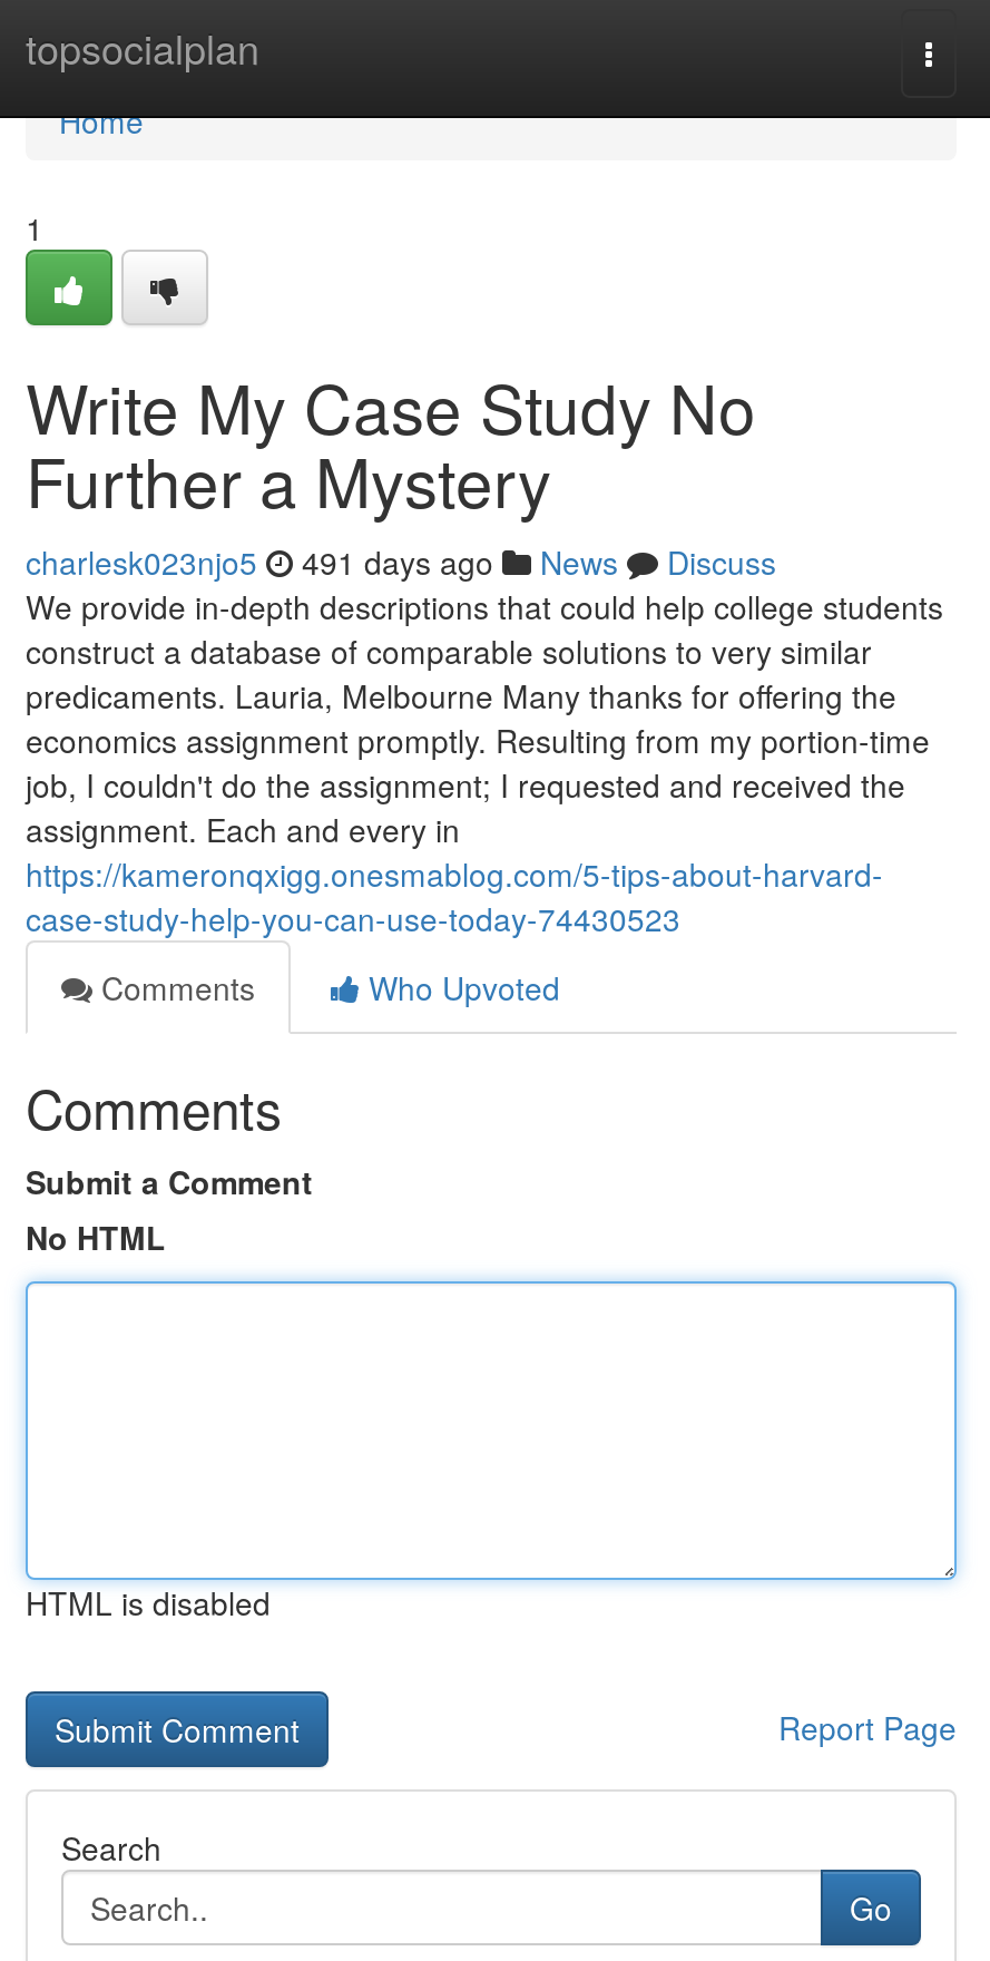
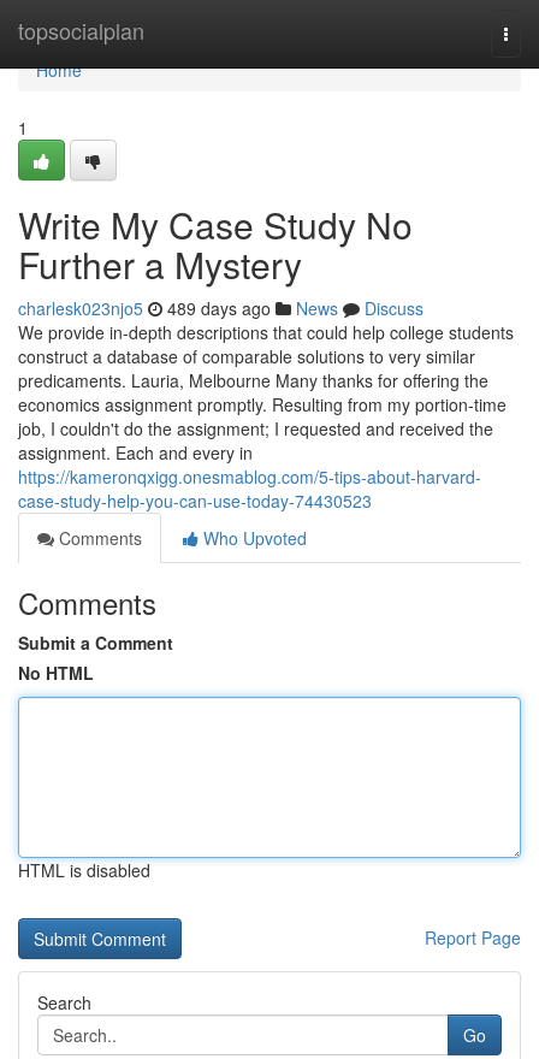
[26,539,776,584] charlesk023njo5 491 days ago News Discuss -> [18,296,423,320] charlesk023njo5 489 days ago News Discuss

